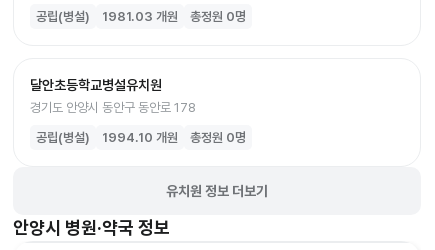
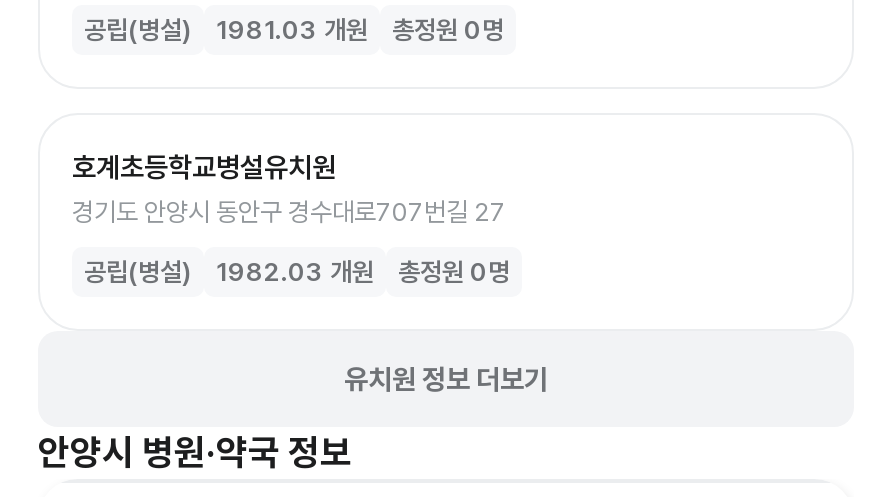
[30,77,196,115] 달안초등학교병설유치원 | 경기도 안양시 동안구 동안로 178 -> [72,151,506,227] 호계초등학교병설유치원 | 경기도 안양시 동안구 경수대로707번길 27
[36,130,246,145] 공립(병설) 1994.10 개원 총정원 0명 -> [84,257,510,287] 공립(병설) 1982.03 개원 총정원 0명

